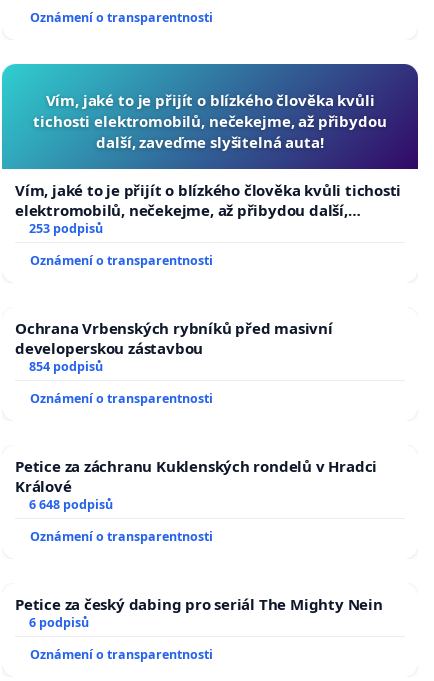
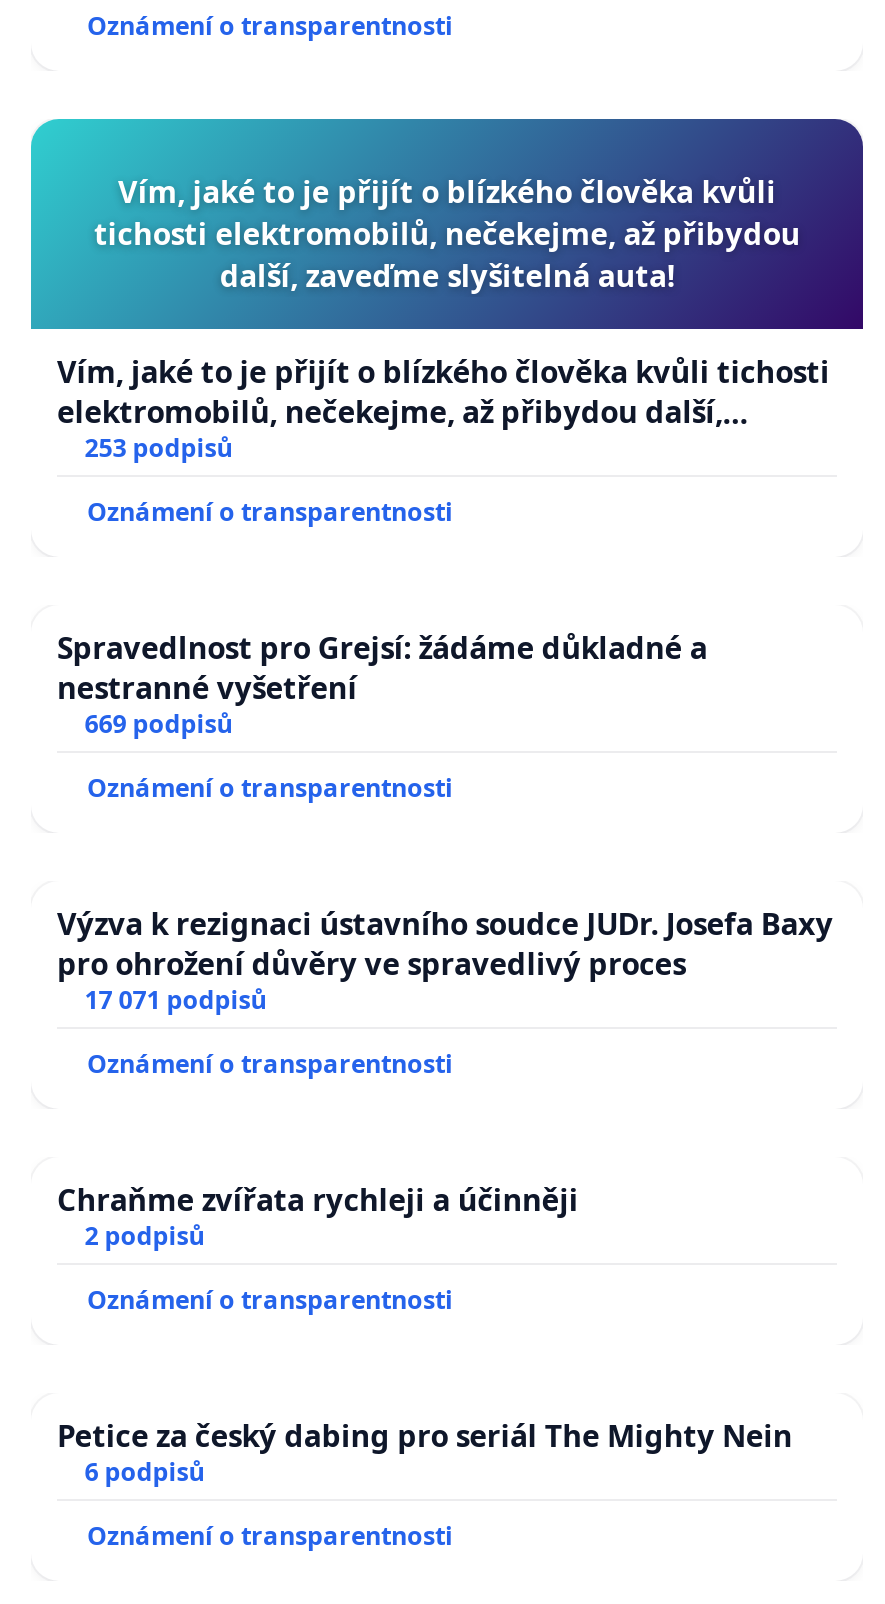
[15,318,333,375] Ochrana Vrbenských rybníků před masivní | developerskou zástavbou | 854 podpisů -> [57,628,707,742] Spravedlnost pro Grejsí: žádáme důkladné a | nestranné vyšetření | 669 podpisů
[15,456,377,513] Petice za záchranu Kuklenských rondelů v Hradci | Králové | 6 648 podpisů -> [57,904,833,1254] Výzva k rezignaci ústavního soudce JUDr. Josefa Baxy | pro ohrožení důvěry ve spravedlivý proces | 17 071 podpisů | Oznámení o transparentnosti | Chraňme zvířata rychleji a účinněji | 2 podpisů

